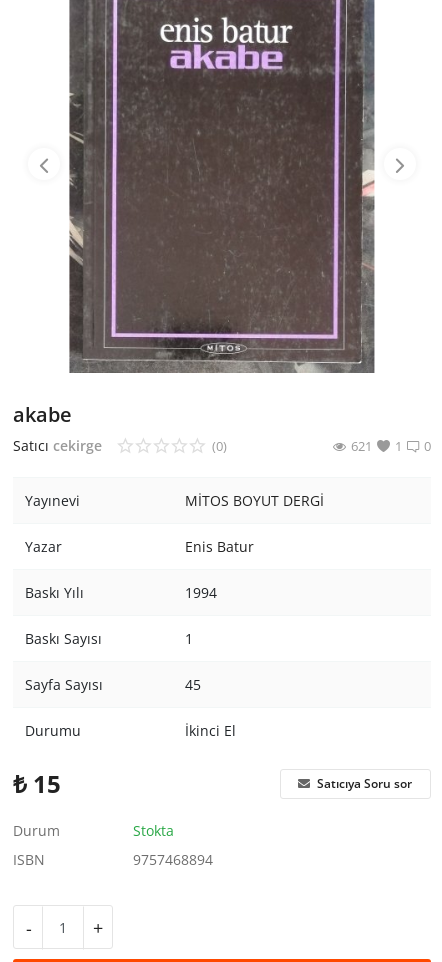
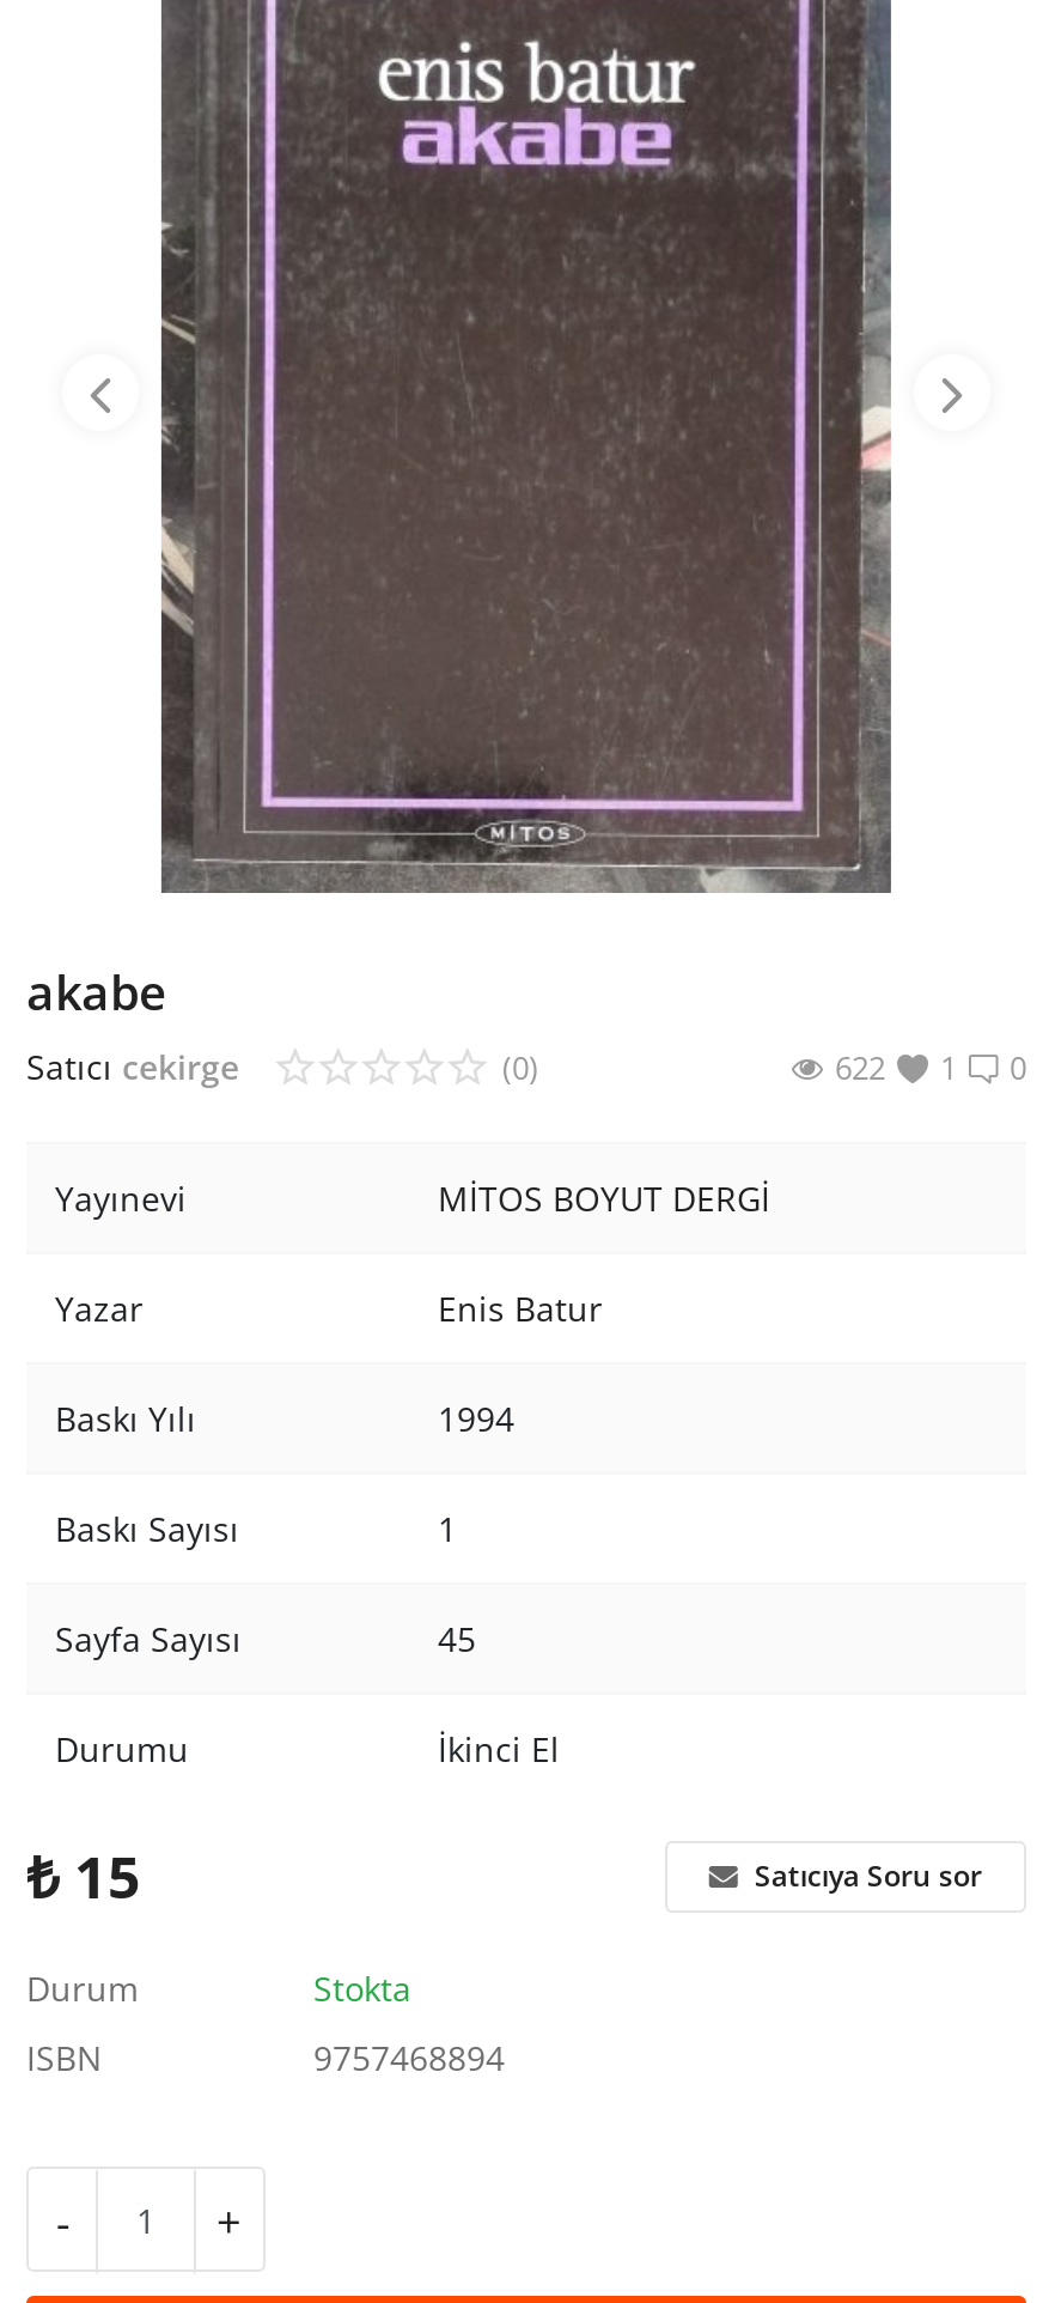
[351,437,431,455] 621 1 0 -> [835,1046,1026,1089] 622 1 0

